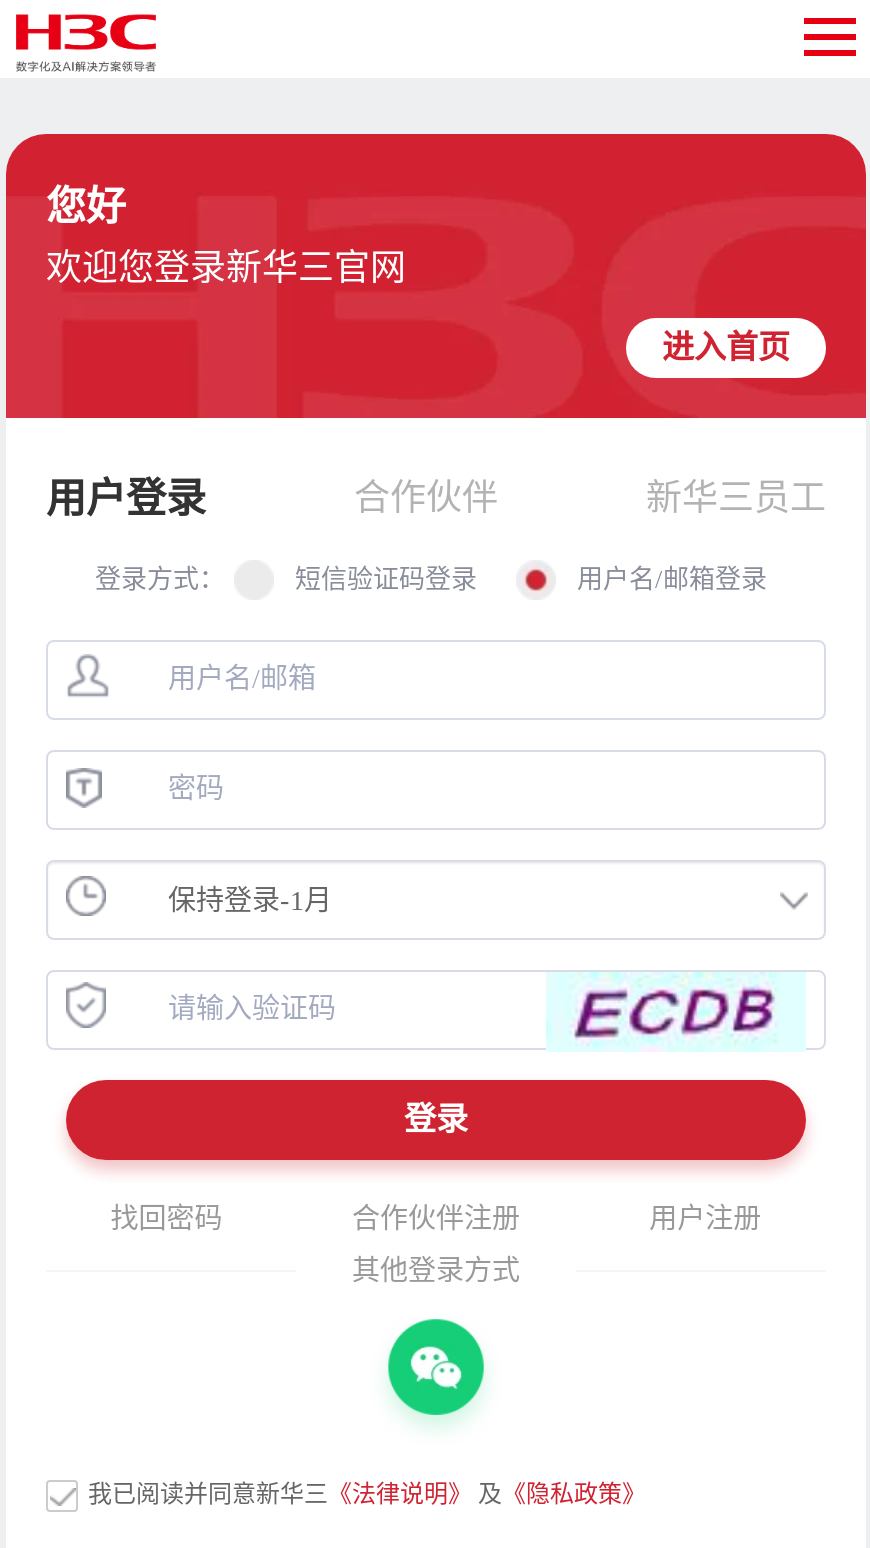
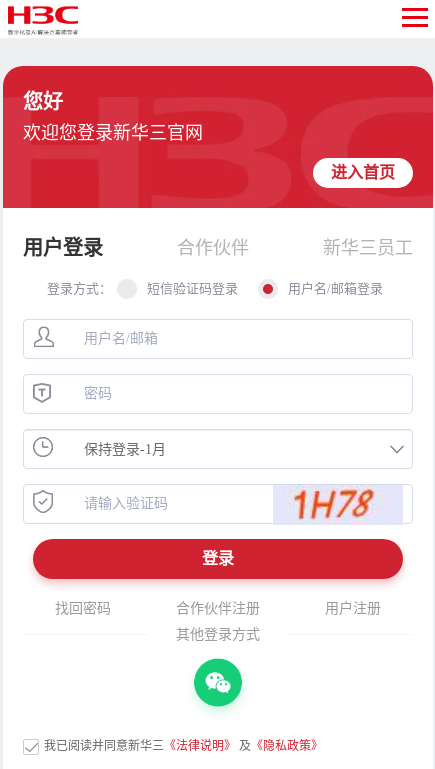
[574,972,774,1050] [image] -> [288,486,386,525] [image]

